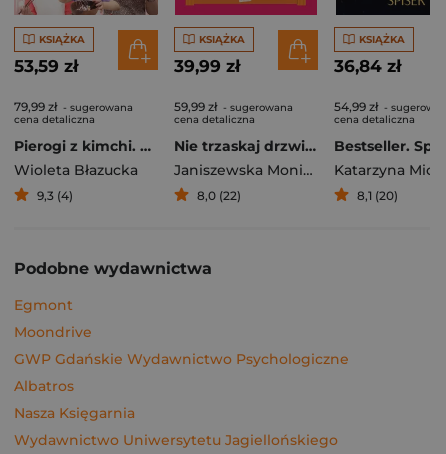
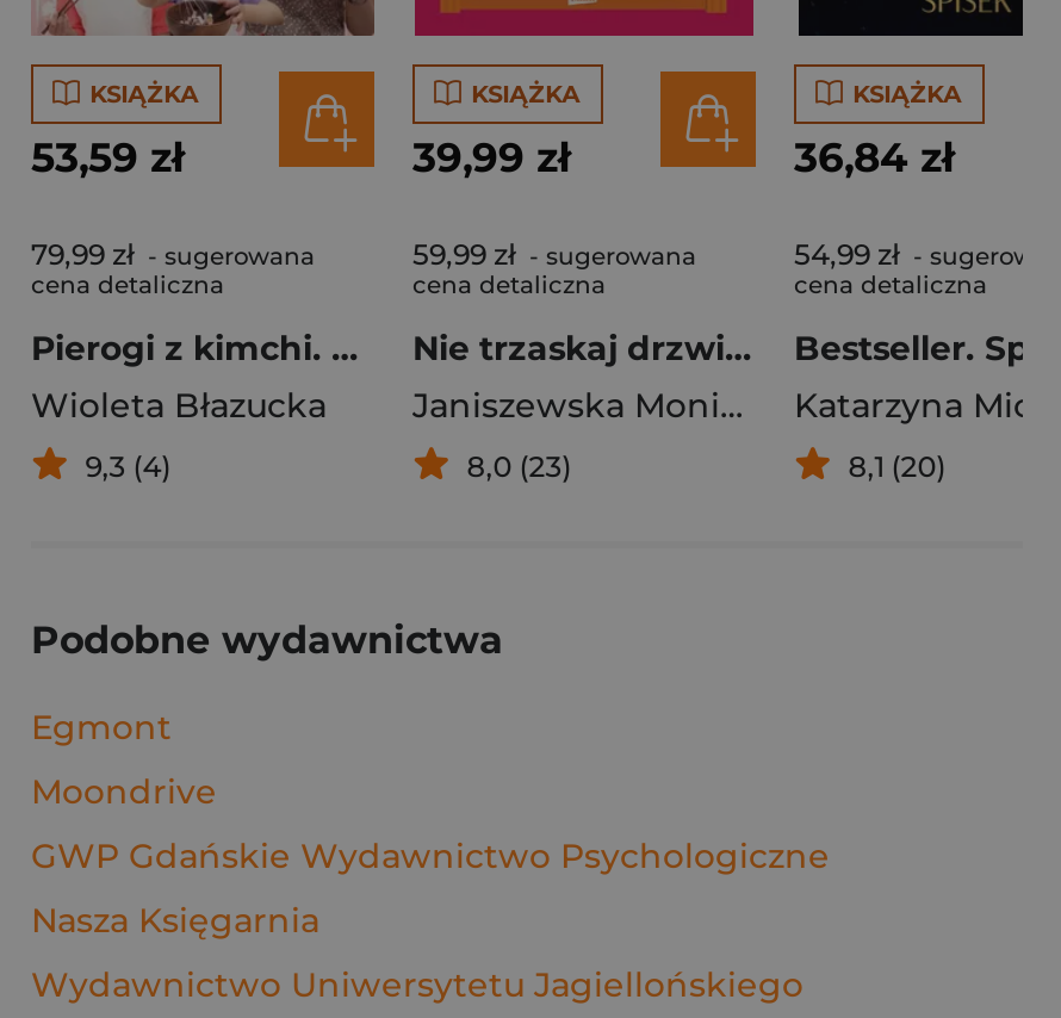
[197,188,241,203] 8,0 (22) -> [467,448,572,484] 8,0 (23)
[14,377,74,395] Albatros -> none

